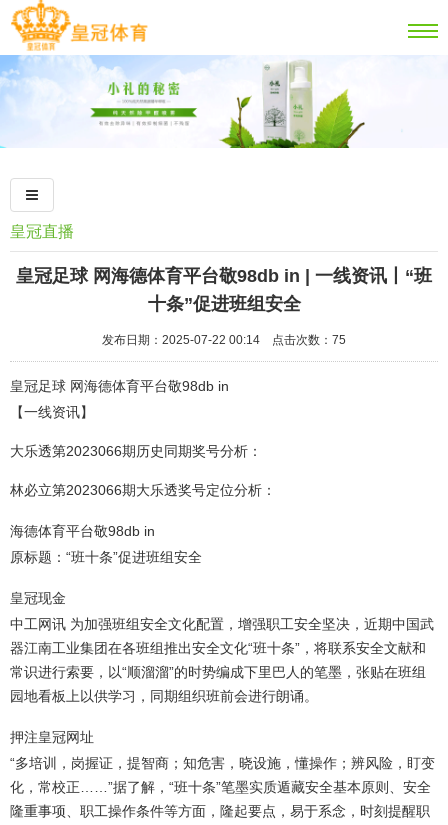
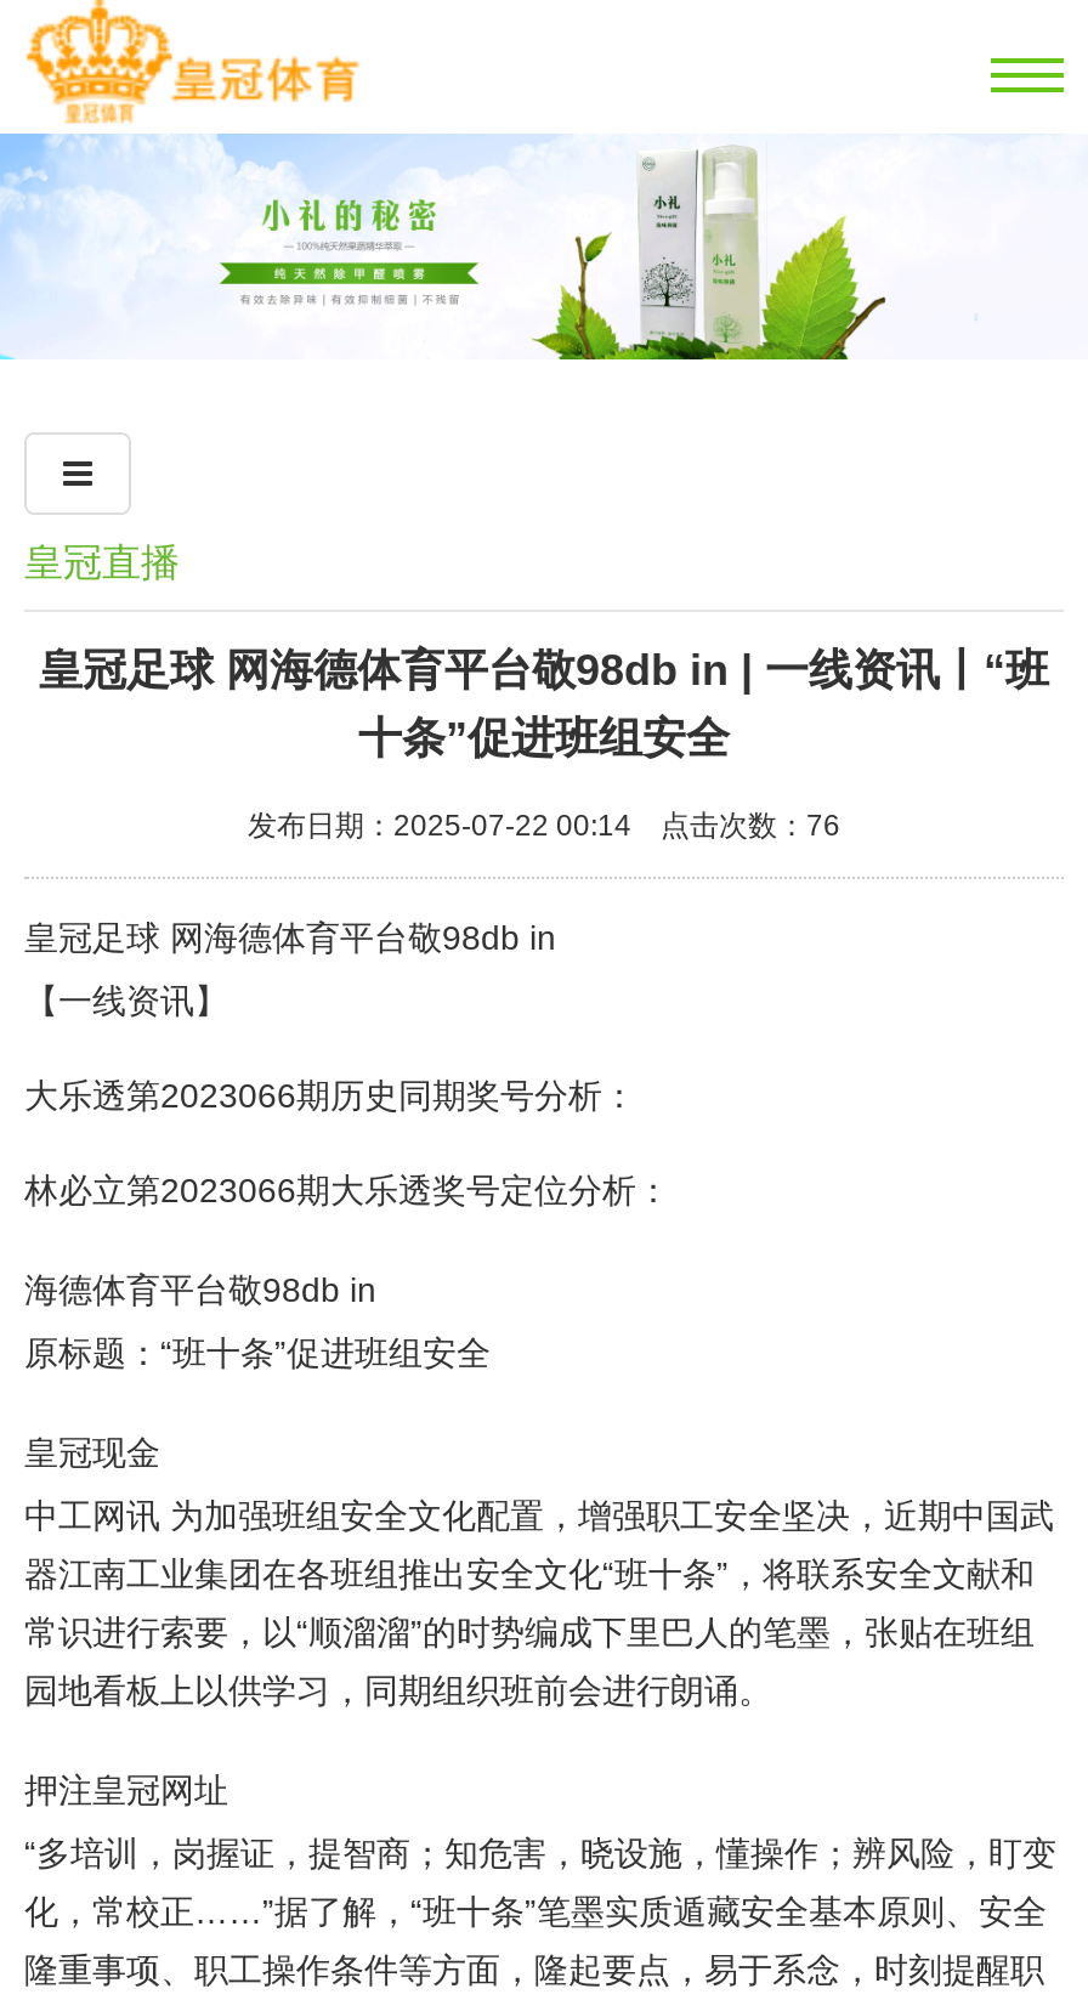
[102,333,346,347] 发布日期：2025-07-22 00:14 点击次数：75 -> [248,809,840,843] 发布日期：2025-07-22 00:14 点击次数：76

